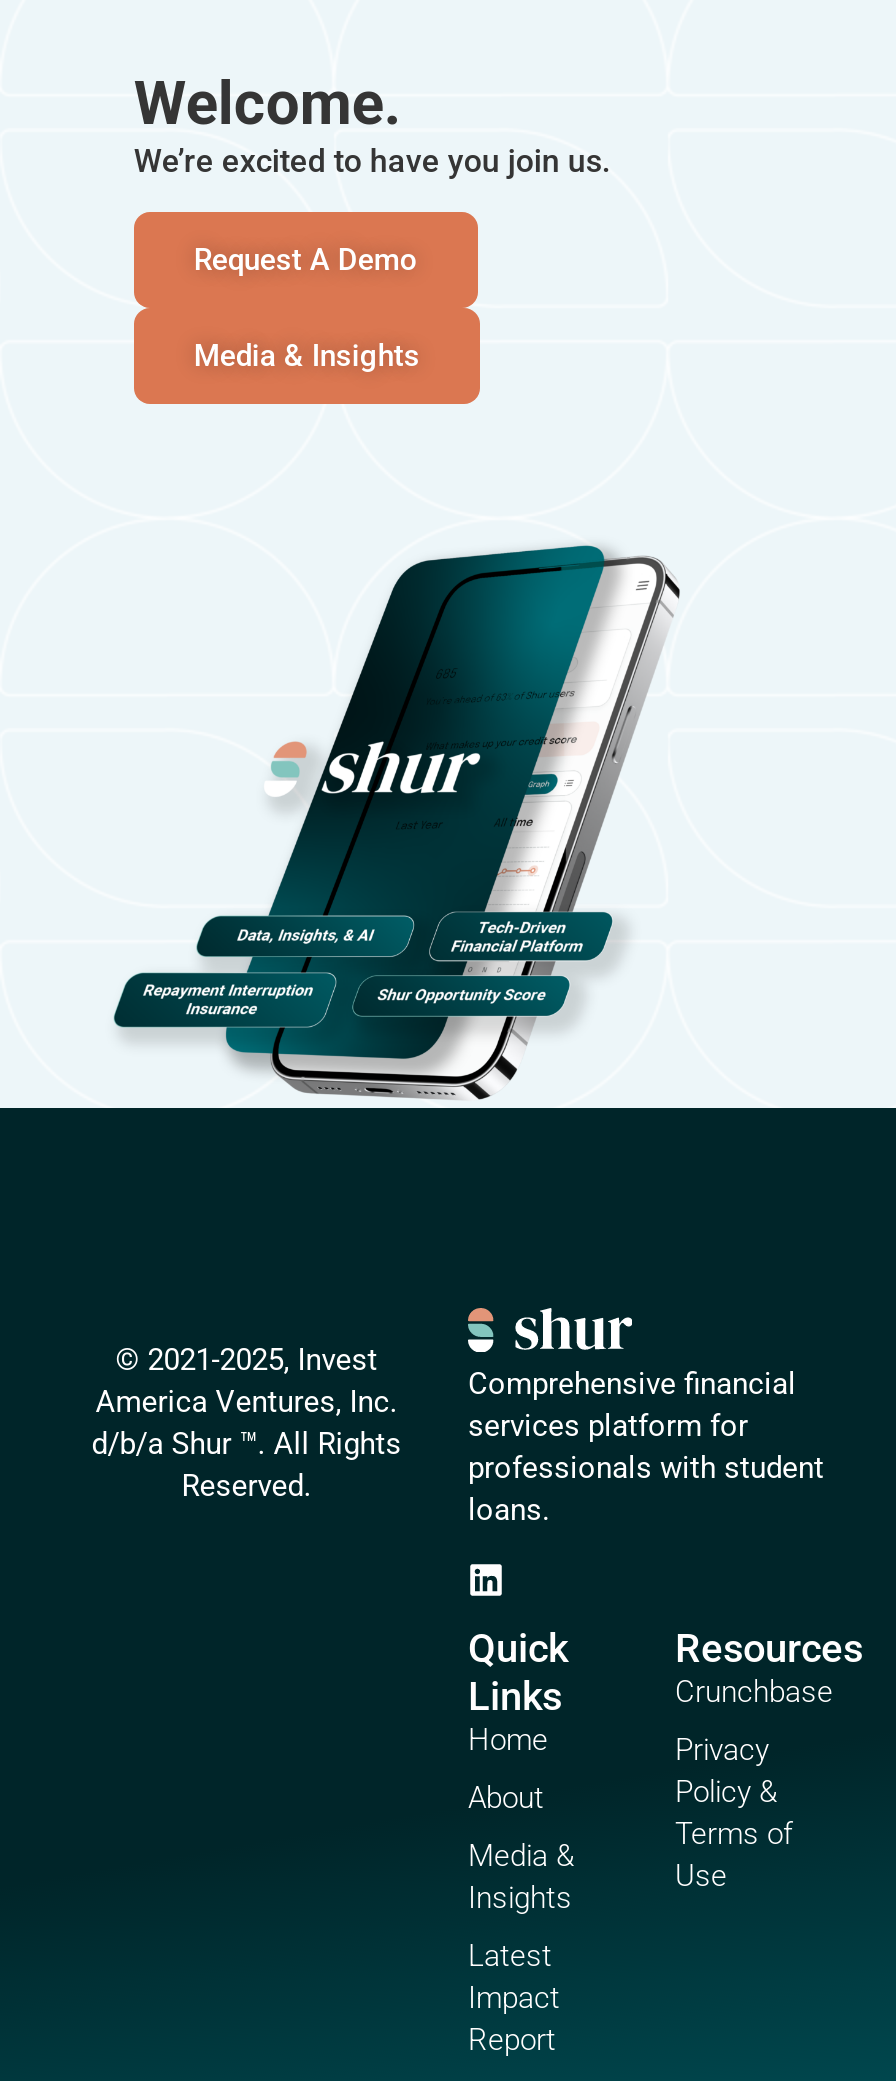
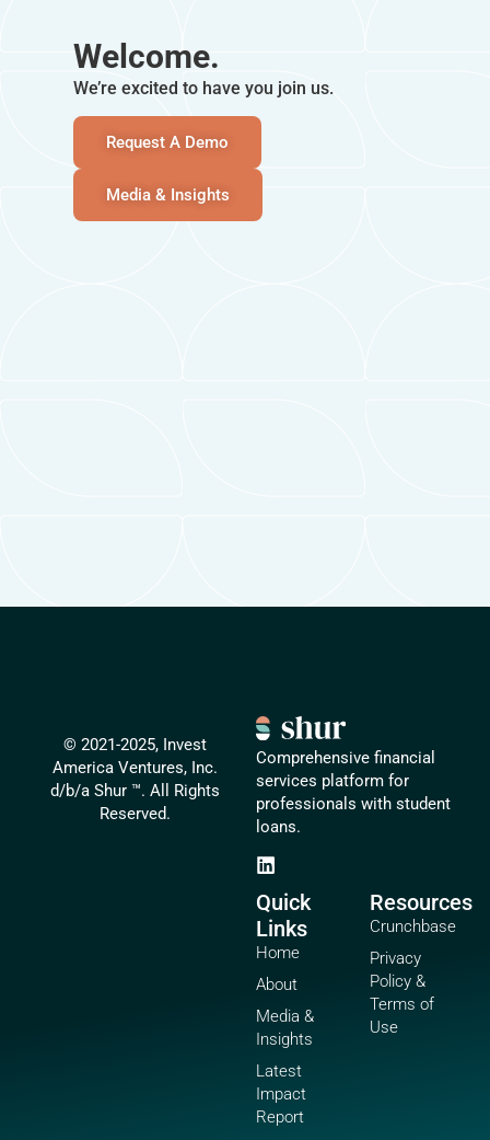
[112,544,682,1102] [image] -> none

